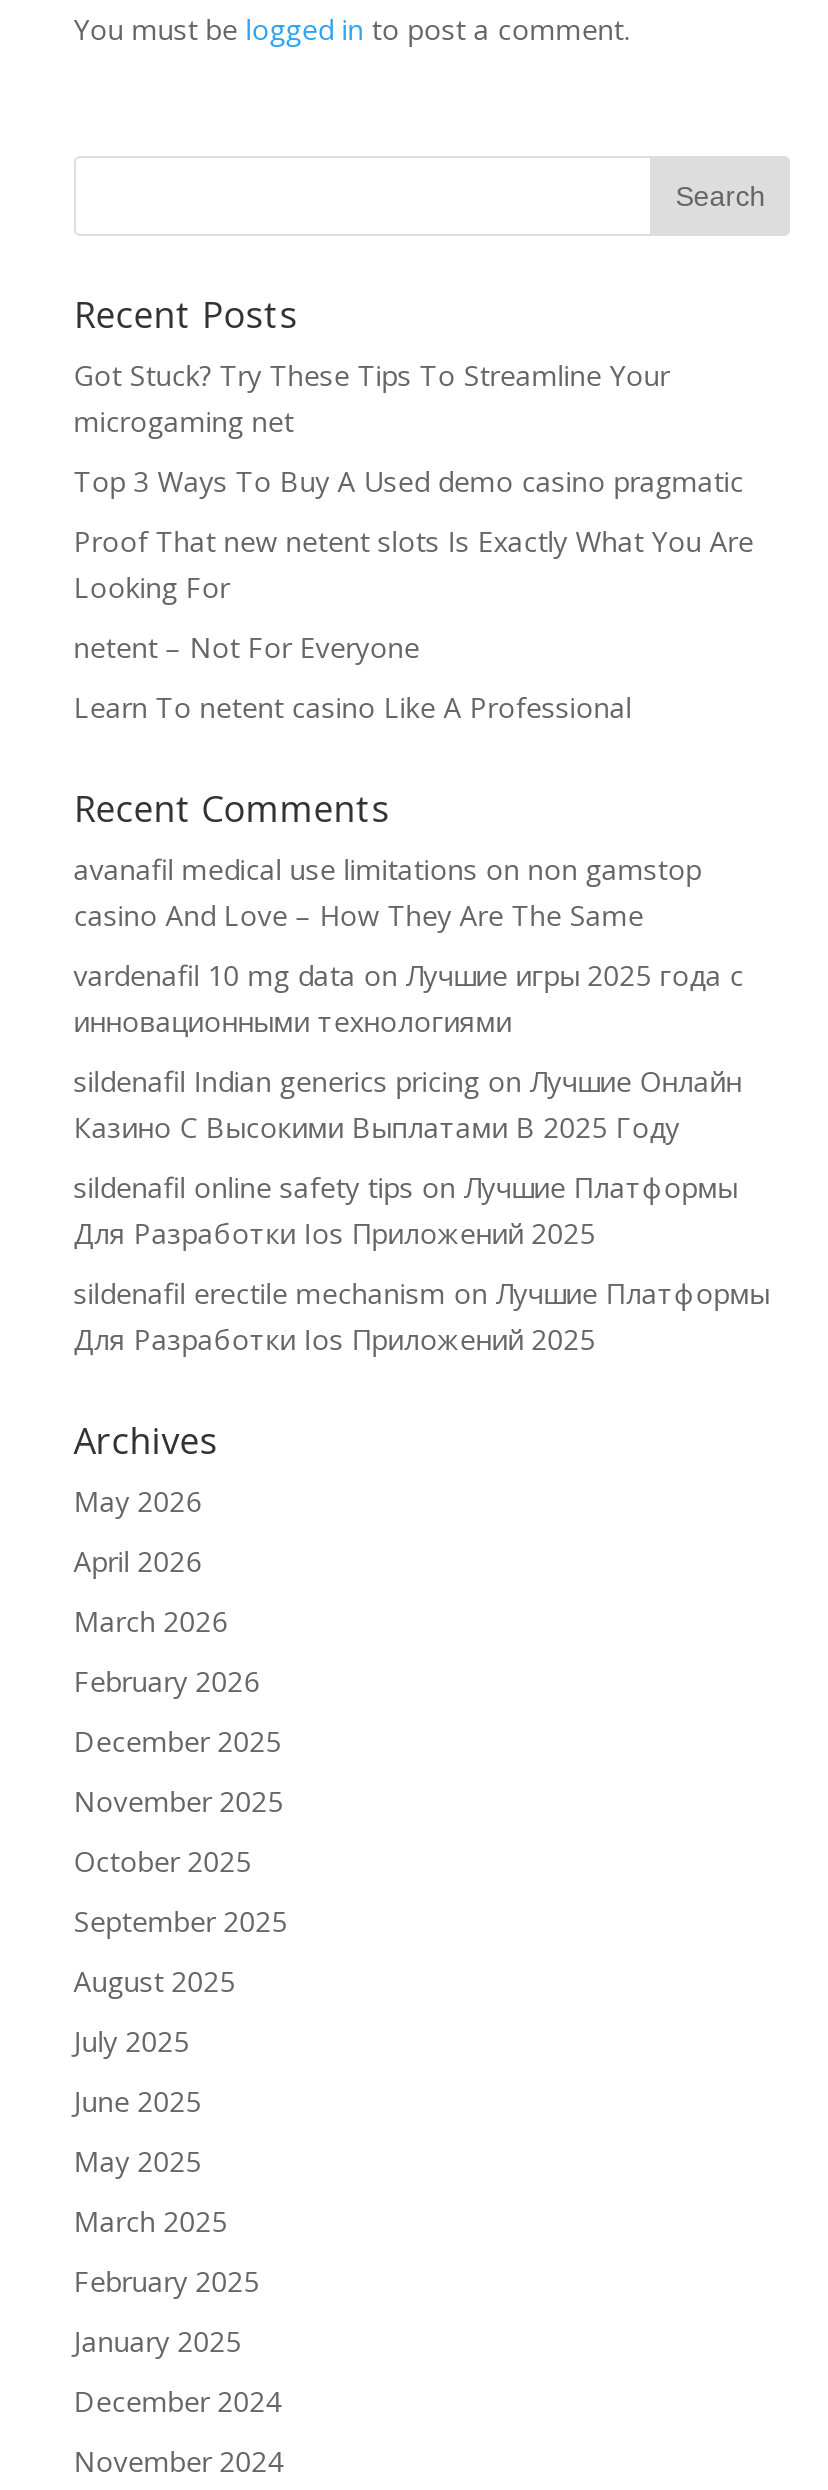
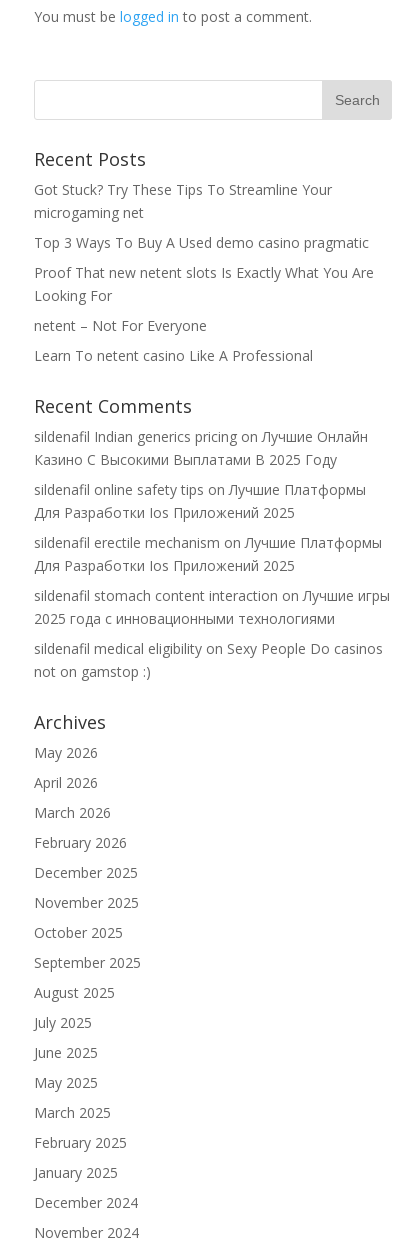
[74,849,744,1039] avanafil medical use limitations on non gamstop | casino And Love – How They Are The Same | vardenafil 10 mg data on Лучшие игры 2025 года с | инновационными технологиями -> none
moved [74,1061,770,1357] -> [34,427,382,575]: sildenafil Indian generics pricing on Лучшие Онлайн | Казино С Высокими Выплатами В 2025 Году | sildenafil online safety tips on Лучшие Платформы | Для Разработки Ios Приложений 2025 | sildenafil erectile mechanism on Лучшие Платформы | Для Разработки Ios Приложений 2025
none -> [34,586,390,681] sildenafil stomach content interaction on Лучшие игры | 2025 года с инновационными технологиями | sildenafil medical eligibility on Sexy People Do casinos | not on gamstop :)

